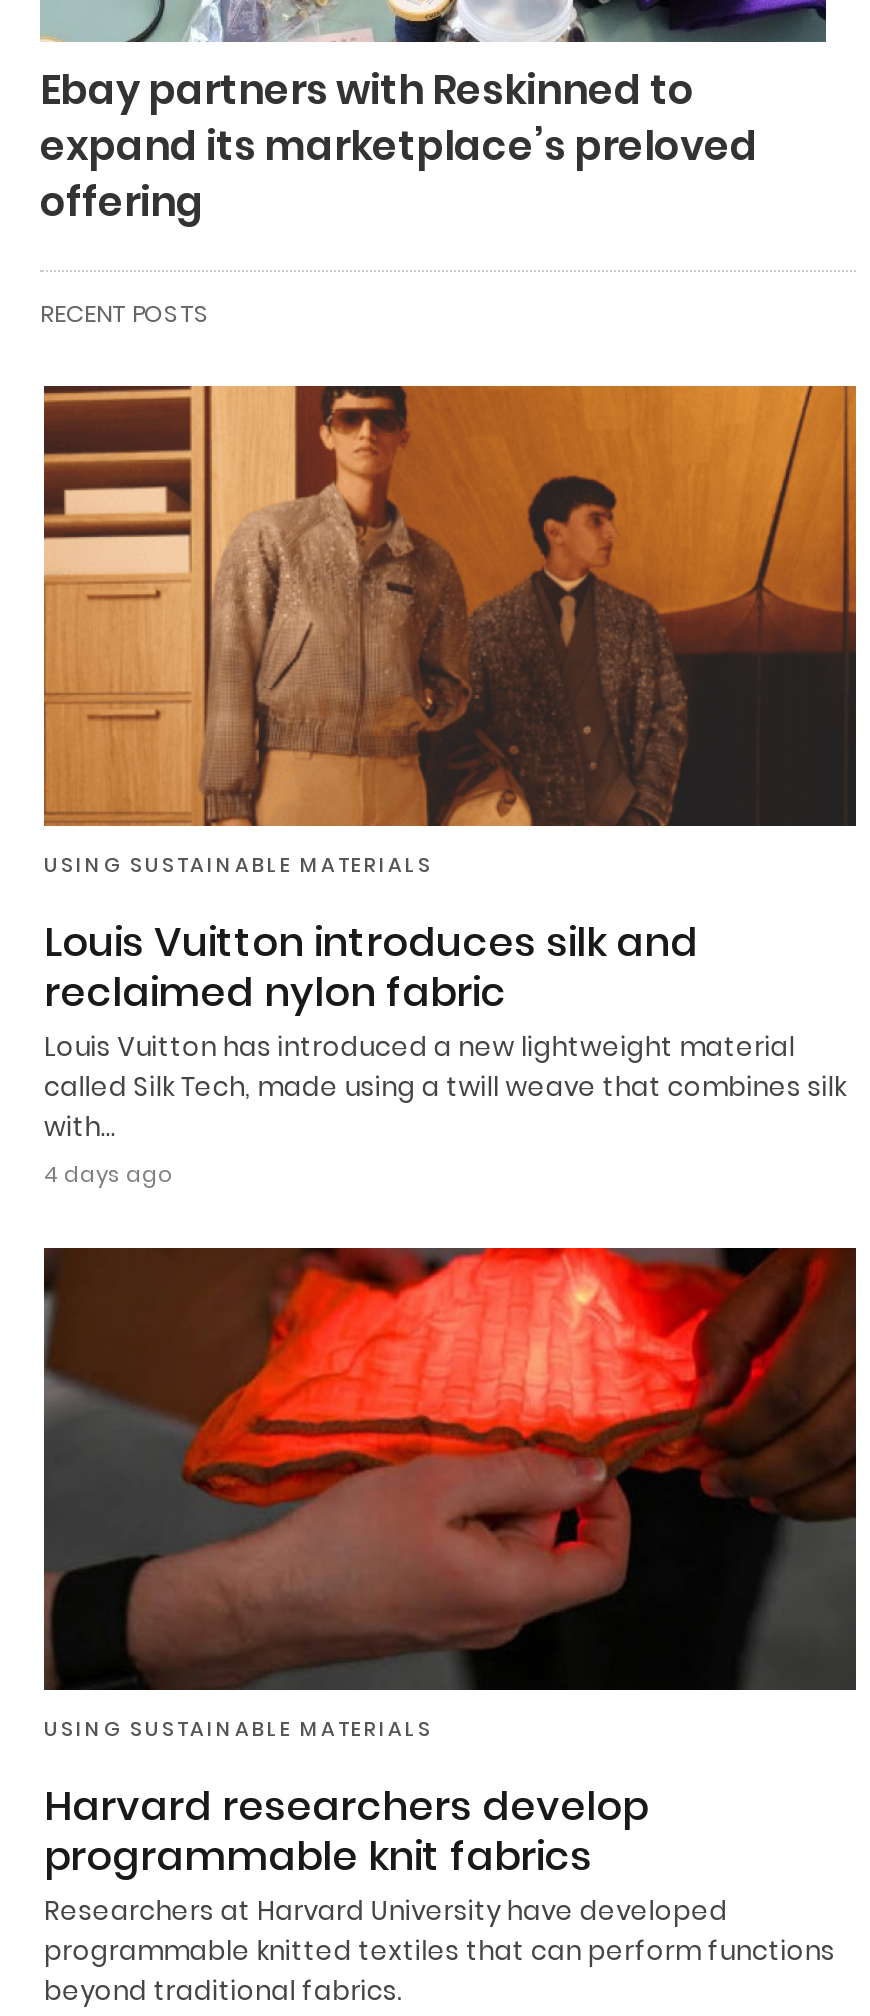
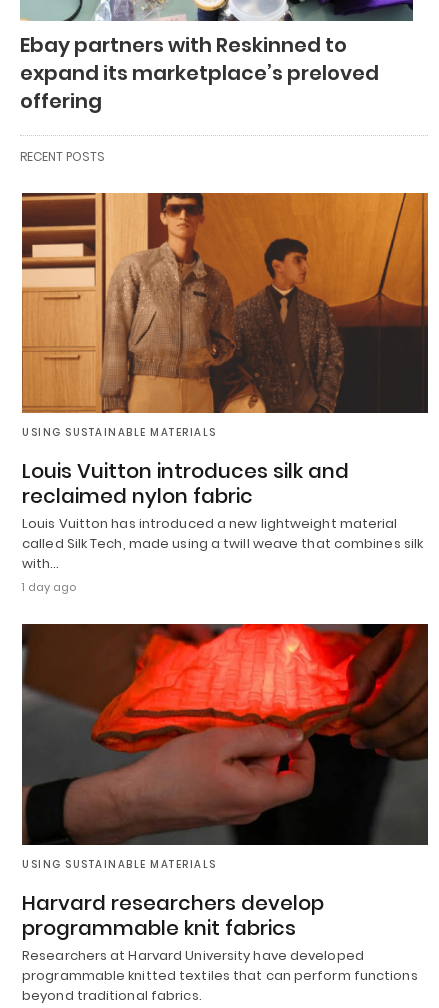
[44,1158,172,1190] 4 days ago -> [22,579,76,595] 1 day ago

